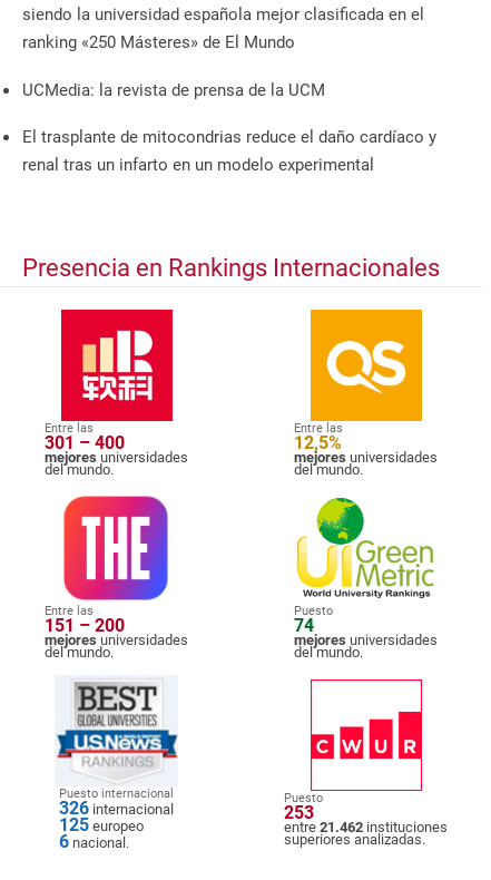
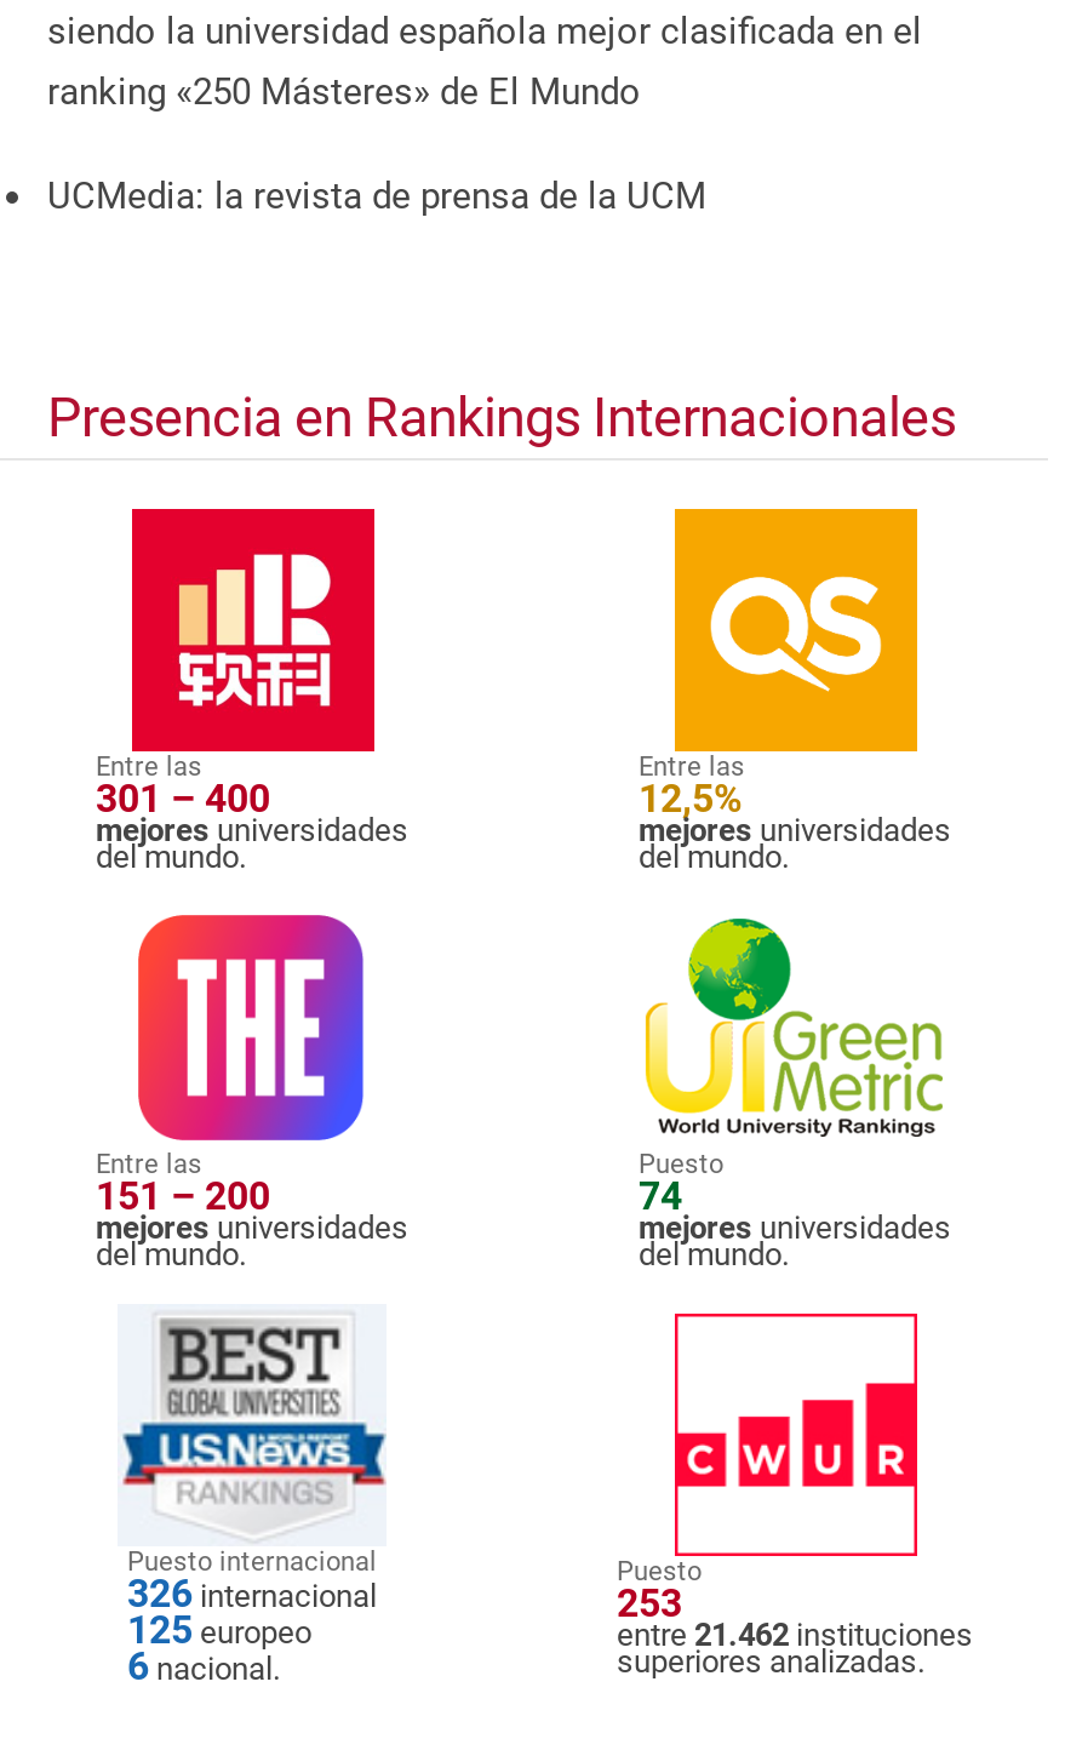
[22,127,436,175] El trasplante de mitocondrias reduce el daño cardíaco y | renal tras un infarto en un modelo experimental -> none

